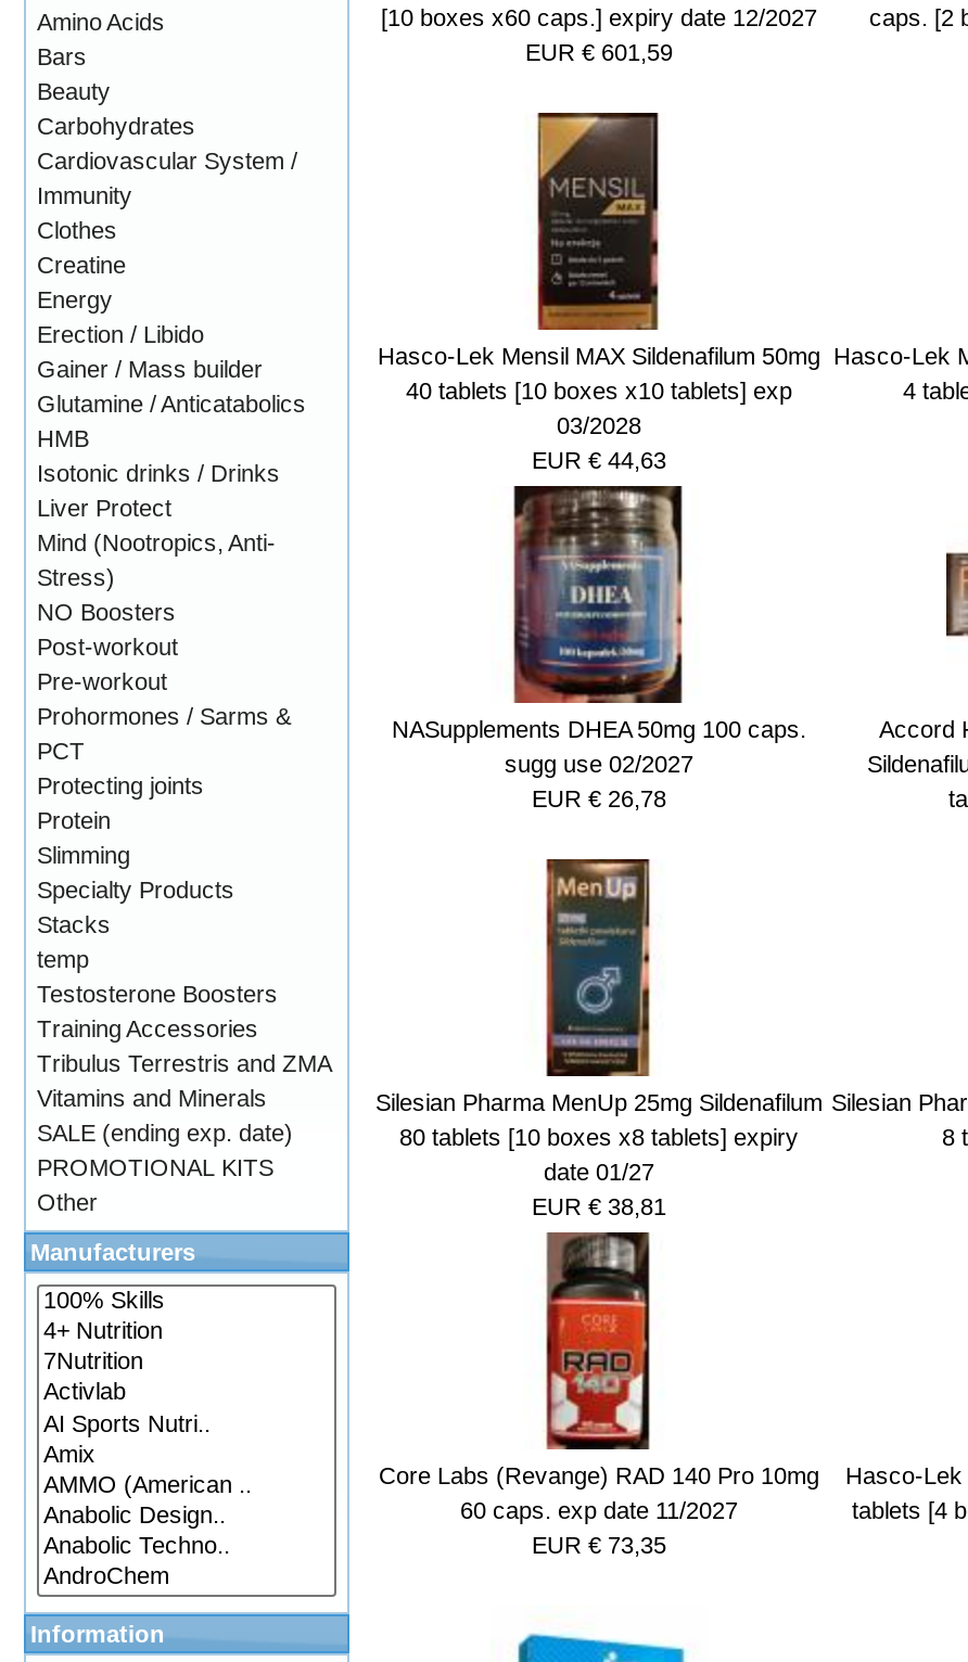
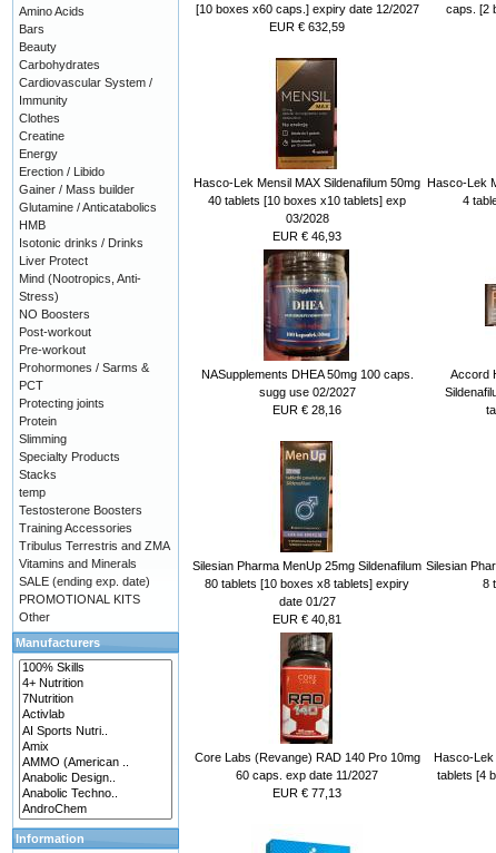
[525,39,673,65] EUR € 601,59 -> [269,20,345,33] EUR € 632,59
[532,447,666,473] EUR € 44,63 -> [272,229,341,243] EUR € 46,93
[532,785,666,811] EUR € 26,78 -> [272,403,341,416] EUR € 28,16
[532,1193,666,1219] EUR € 38,81 -> [272,612,341,626] EUR € 40,81
[532,1532,666,1558] EUR € 73,35 -> [272,786,341,800] EUR € 77,13

